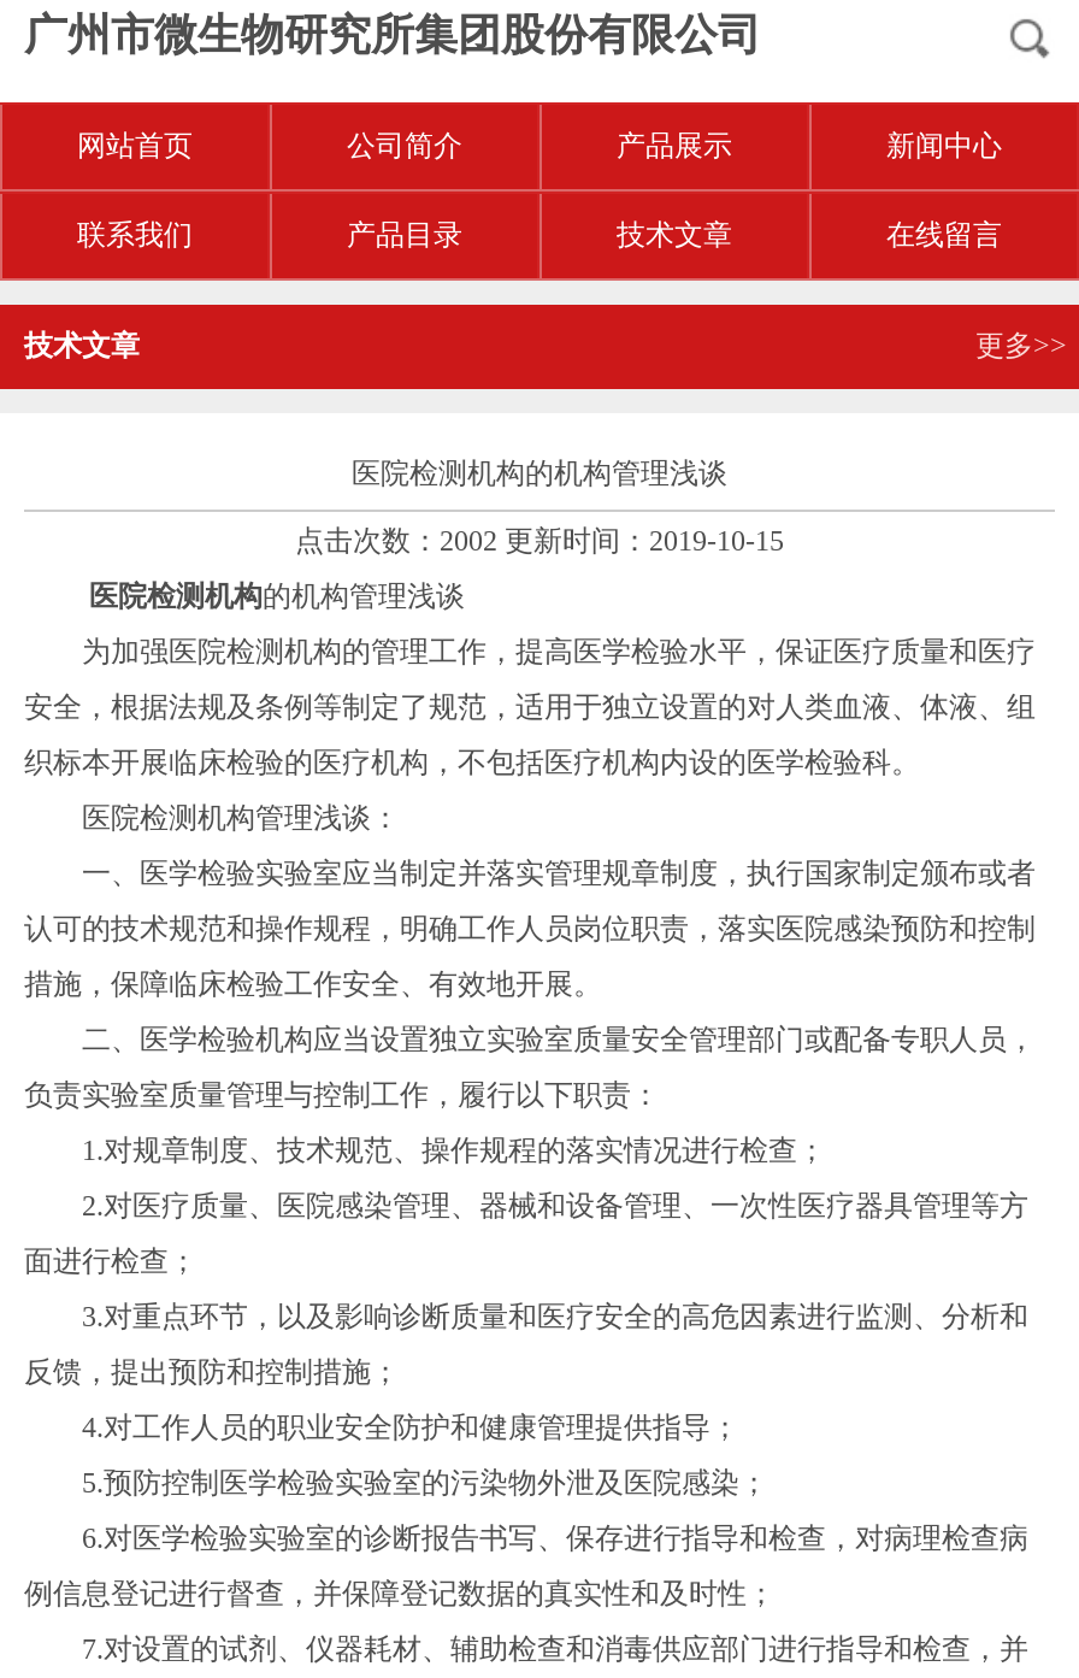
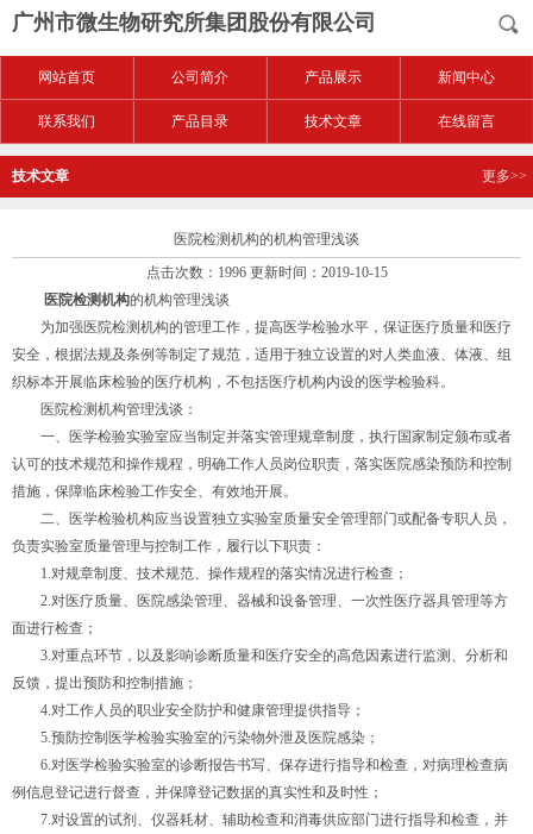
[295,524,784,558] 点击次数：2002 更新时间：2019-10-15 -> [146,264,387,281] 点击次数：1996 更新时间：2019-10-15

